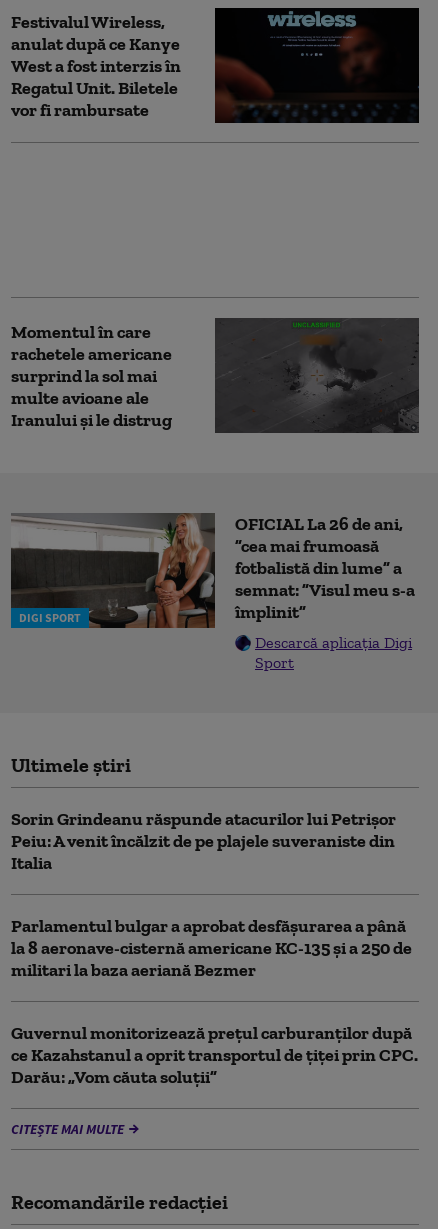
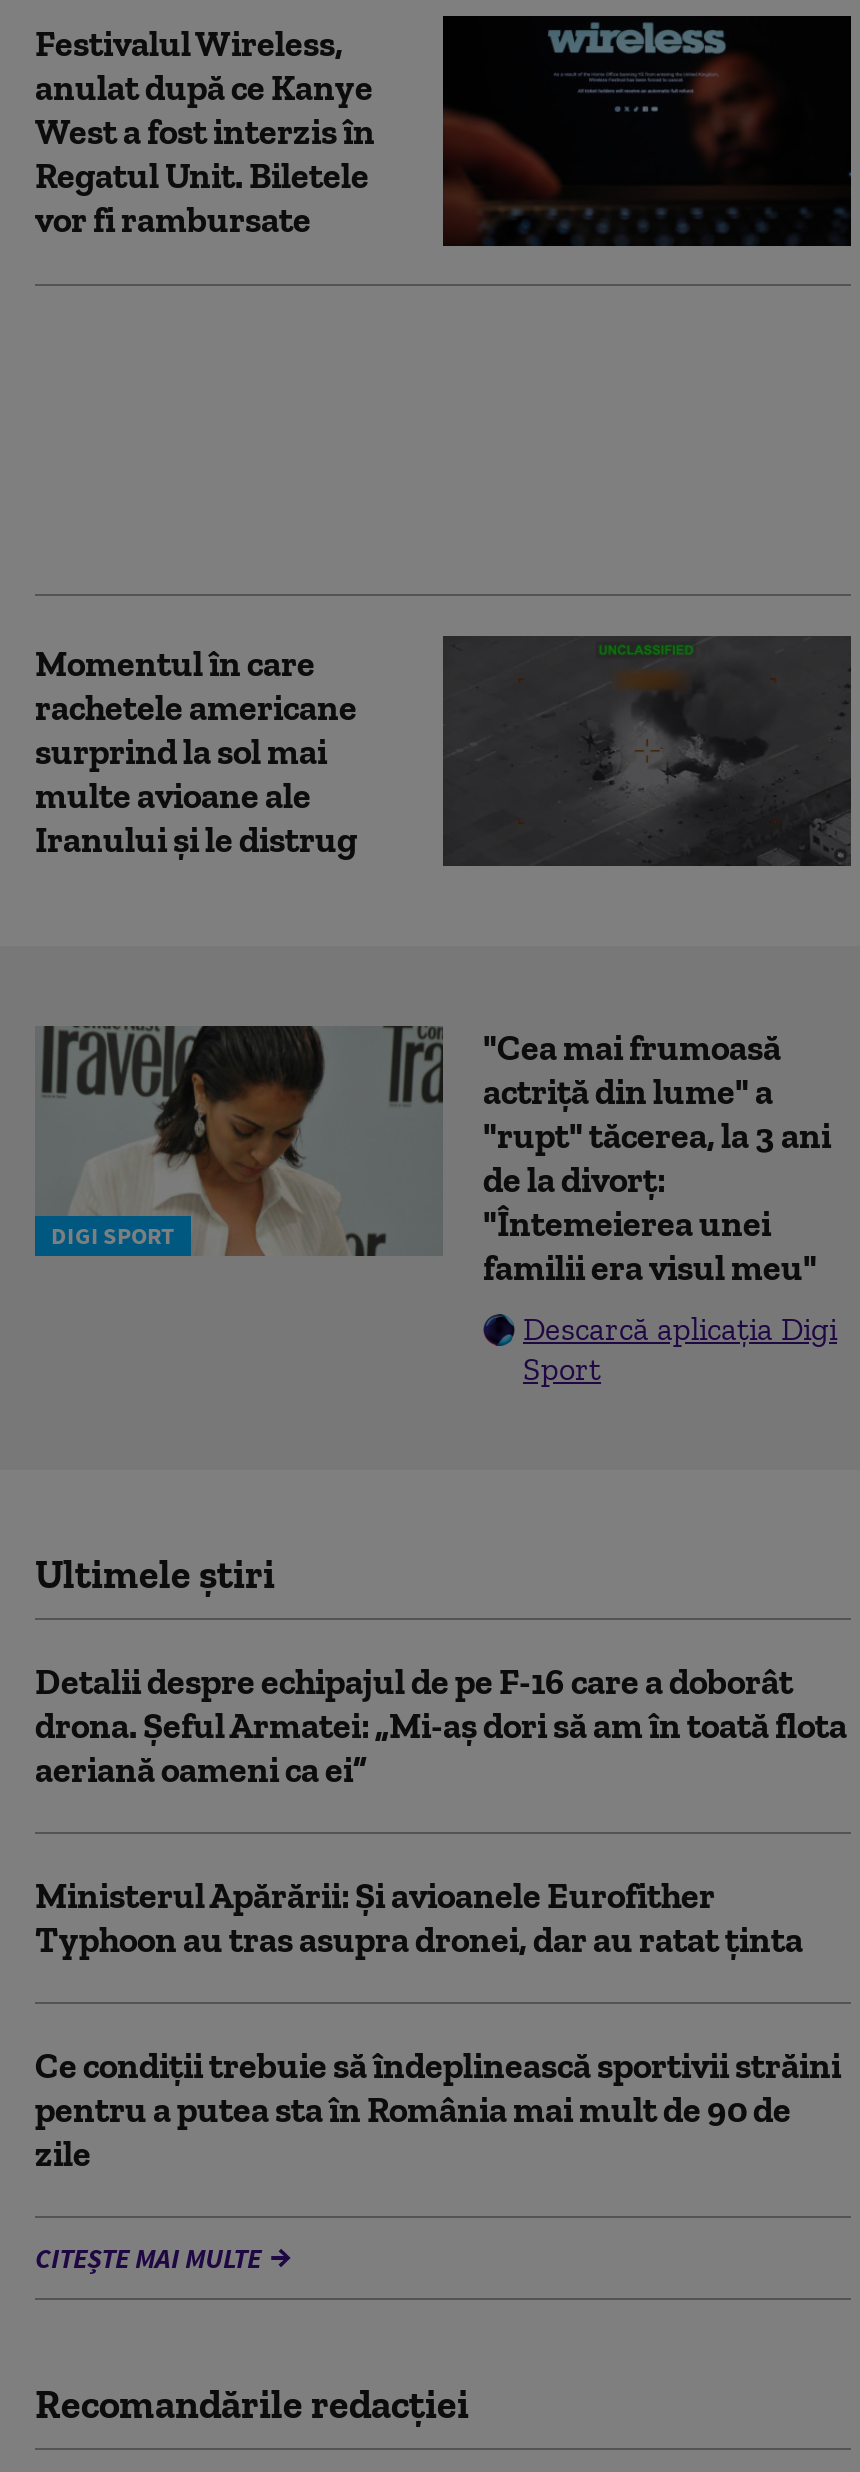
[10,513,415,629] [image] | OFICIAL La 26 de ani, | ”cea mai frumoasă | fotbalistă din lume” a | semnat: ”Visul meu s-a | împlinit” -> [35,1026,831,1290] [image] | "Cea mai frumoasă | actriță din lume" a | "rupt" tăcerea, la 3 ani | de la divorț: | "Întemeierea unei | familii era visul meu"
moved [11,633,412,777] -> [35,1310,837,1598]: Descarcă aplicația Digi | Sport | Ultimele știri
[11,808,396,874] Sorin Grindeanu răspunde atacurilor lui Petrișor | Peiu: A venit încălzit de pe plajele suveraniste din | Italia -> [35,1660,847,1792] Detalii despre echipajul de pe F-16 care a doborât | drona. Șeful Armatei: „Mi-aș dori să am în toată flota | aeriană oameni ca ei”
[11,915,412,981] Parlamentul bulgar a aprobat desfăşurarea a până | la 8 aeronave-cisternă americane KC-135 şi a 250 de | militari la baza aeriană Bezmer -> [35,1874,803,1962] Ministerul Apărării: Și avioanele Eurofither | Typhoon au tras asupra dronei, dar au ratat ţinta
[11,1022,418,1088] Guvernul monitorizează prețul carburanților după | ce Kazahstanul a oprit transportul de țiței prin CPC. | Darău: „Vom căuta soluții” -> [35,2044,841,2176] Ce condiții trebuie să îndeplinească sportivii străini | pentru a putea sta în România mai mult de 90 de | zile

